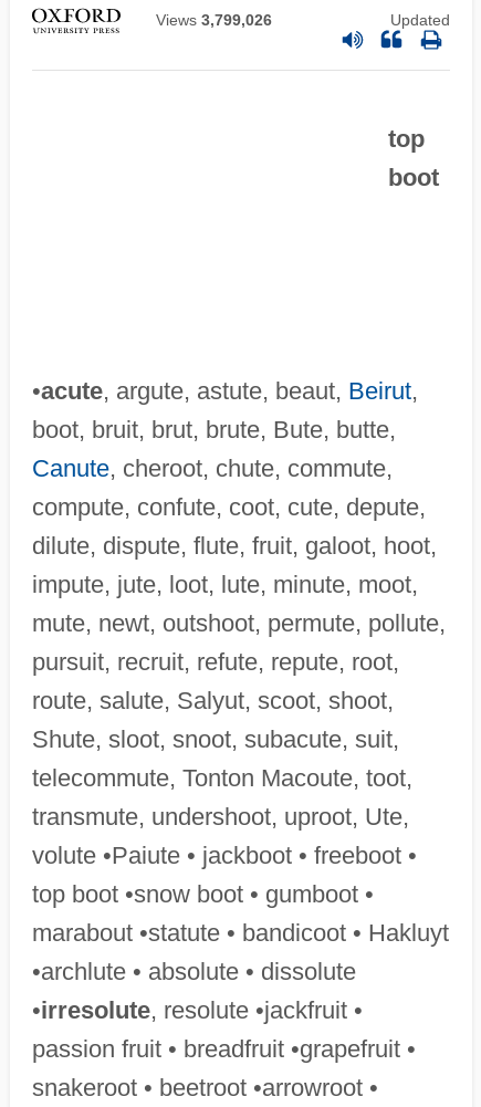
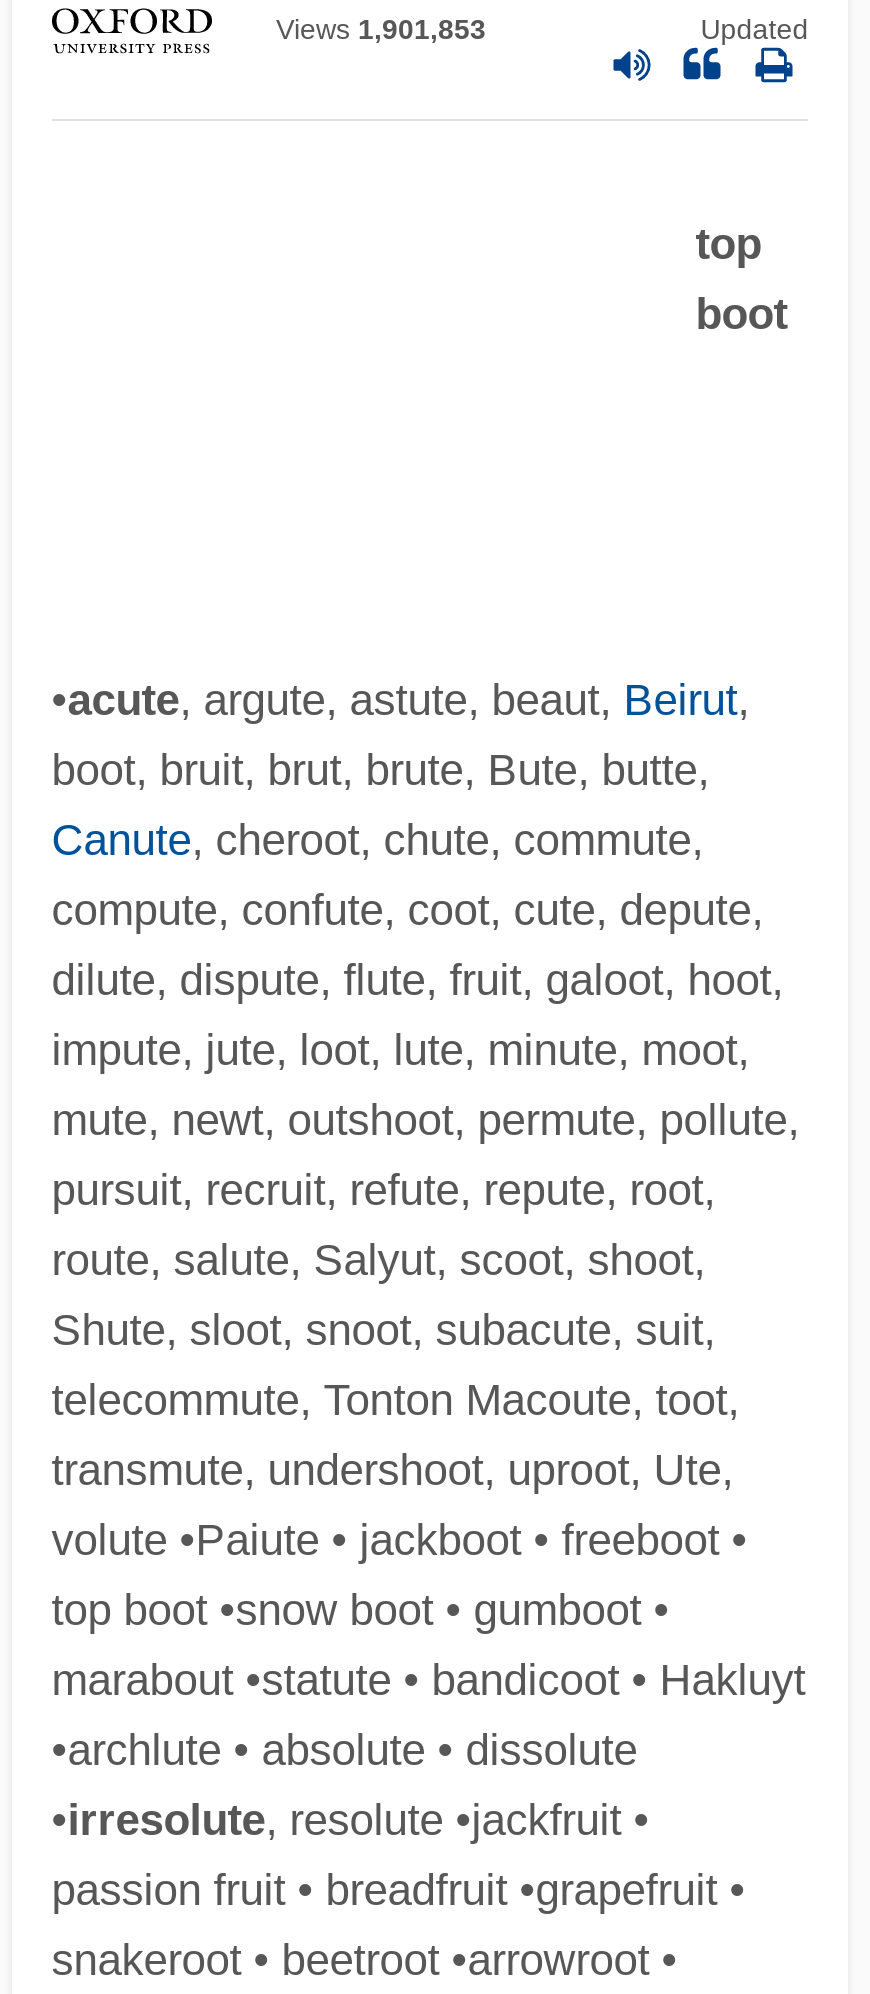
[156,12,272,29] Views 3,799,026 -> [276,14,486,46] Views 1,901,853

